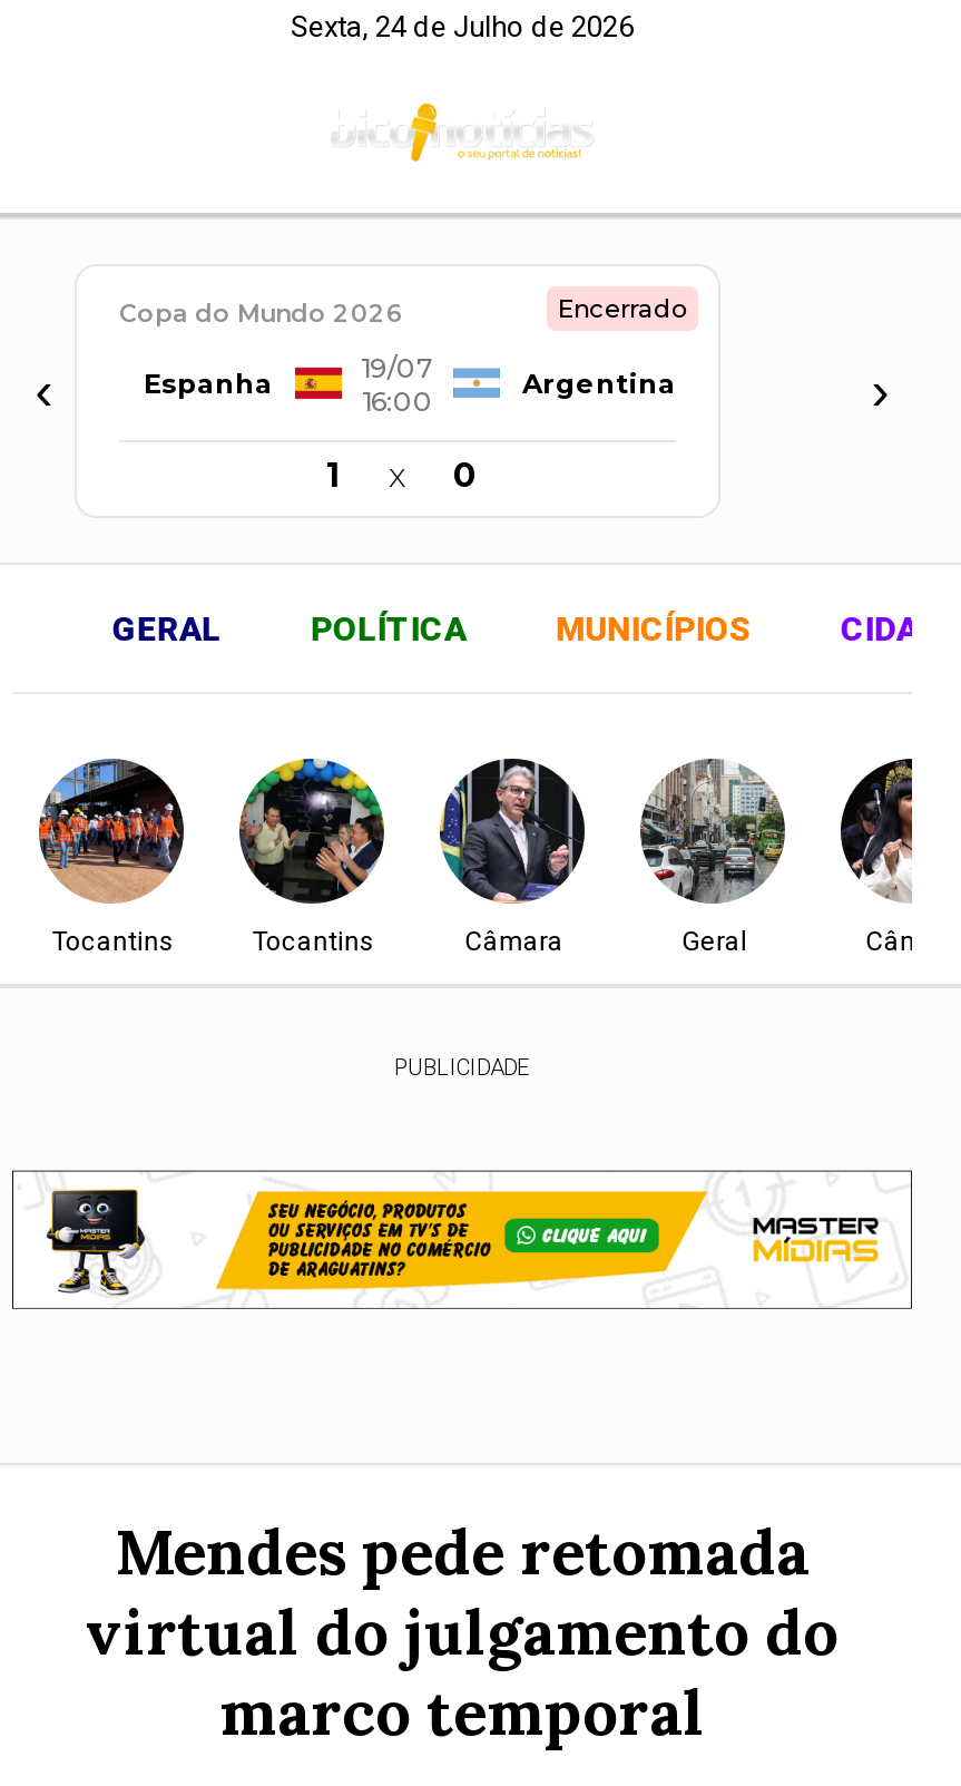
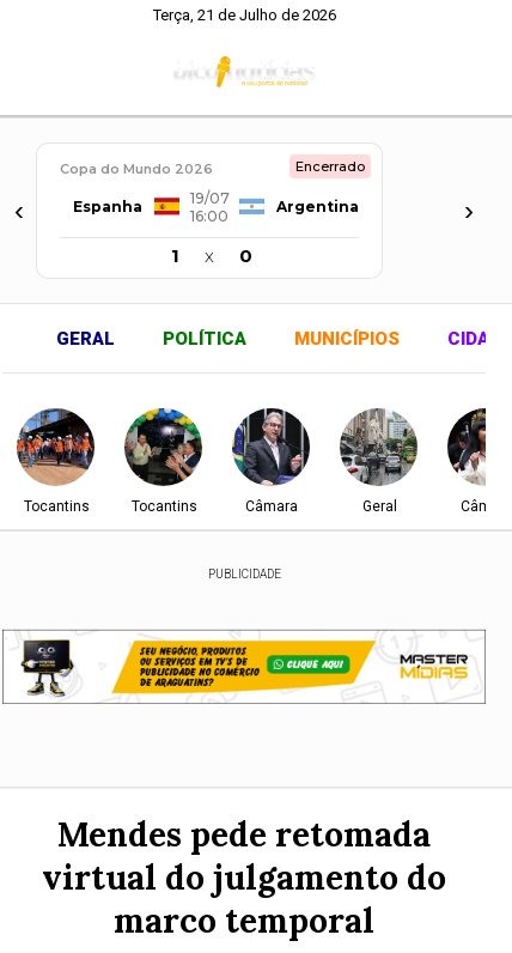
[291,10,634,43] Sexta, 24 de Julho de 2026 -> [153,6,336,24] Terça, 21 de Julho de 2026

